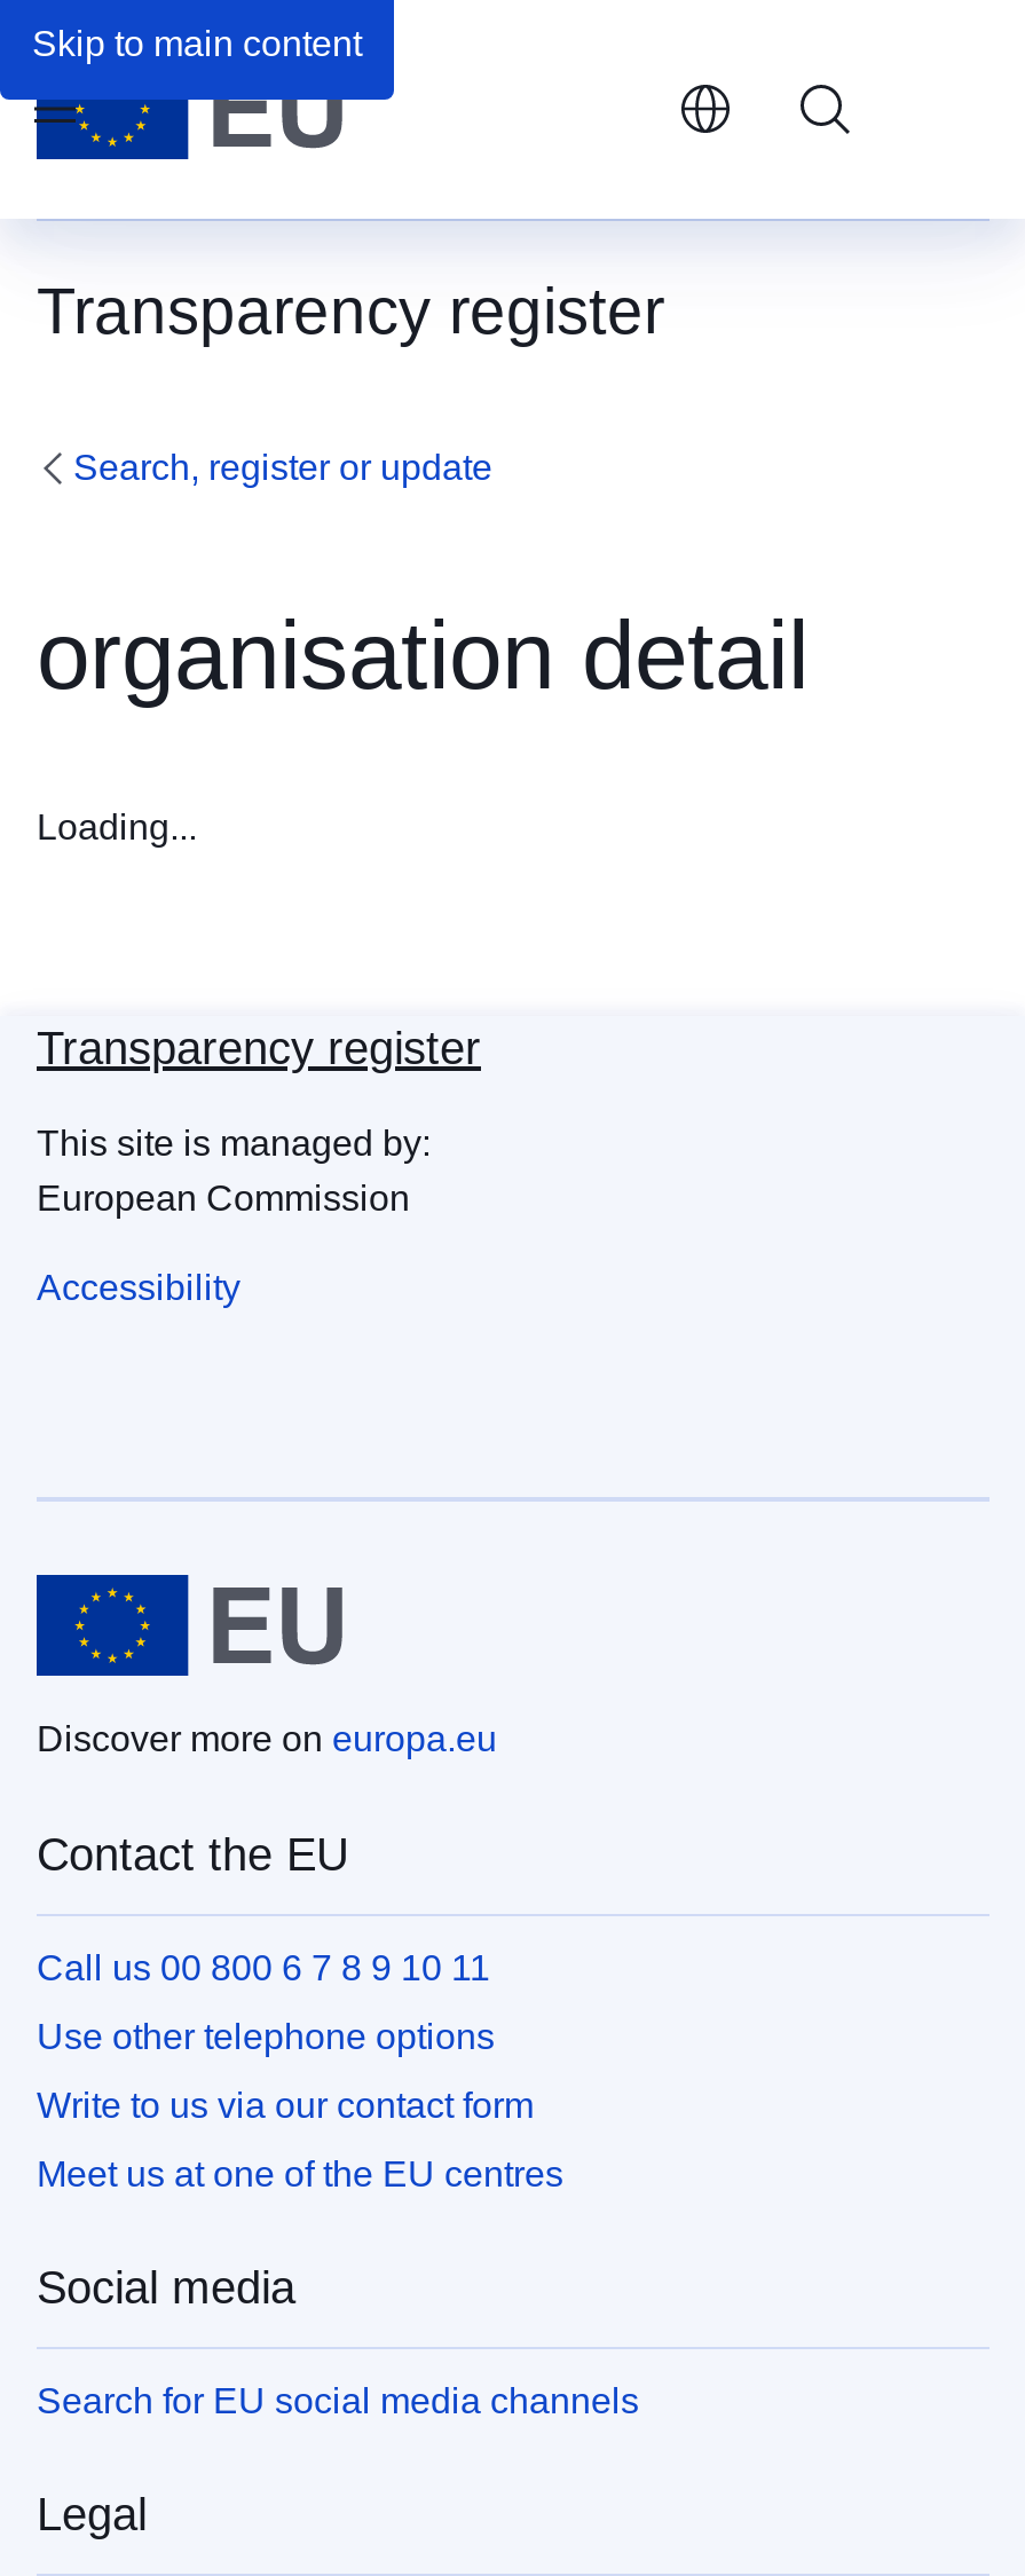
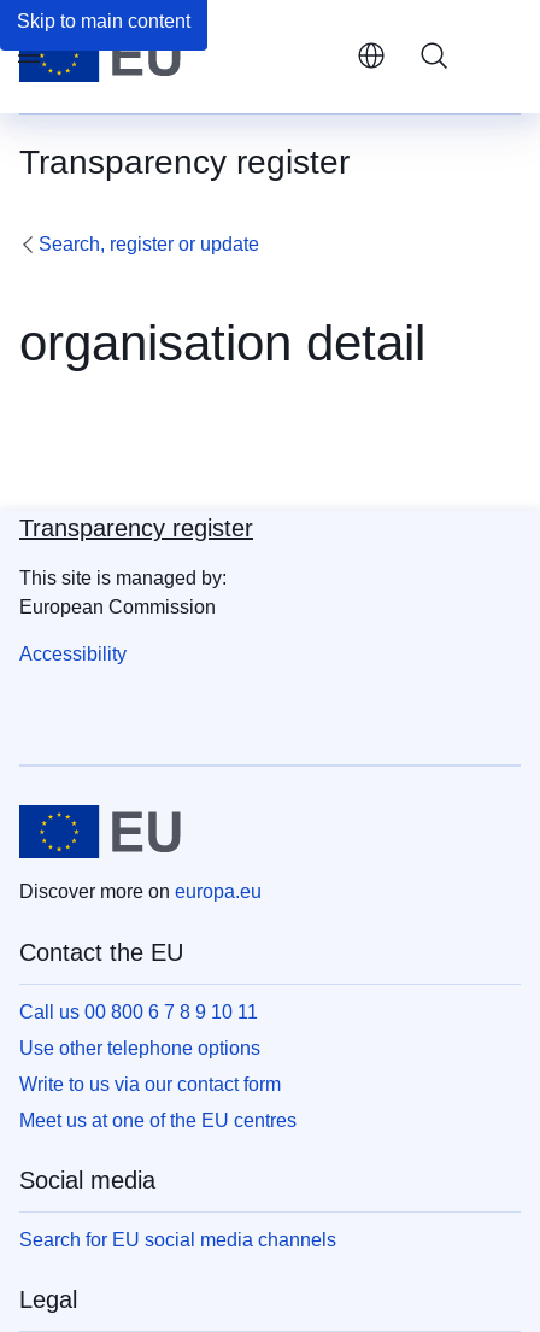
[37,808,197,847] Loading... -> none

